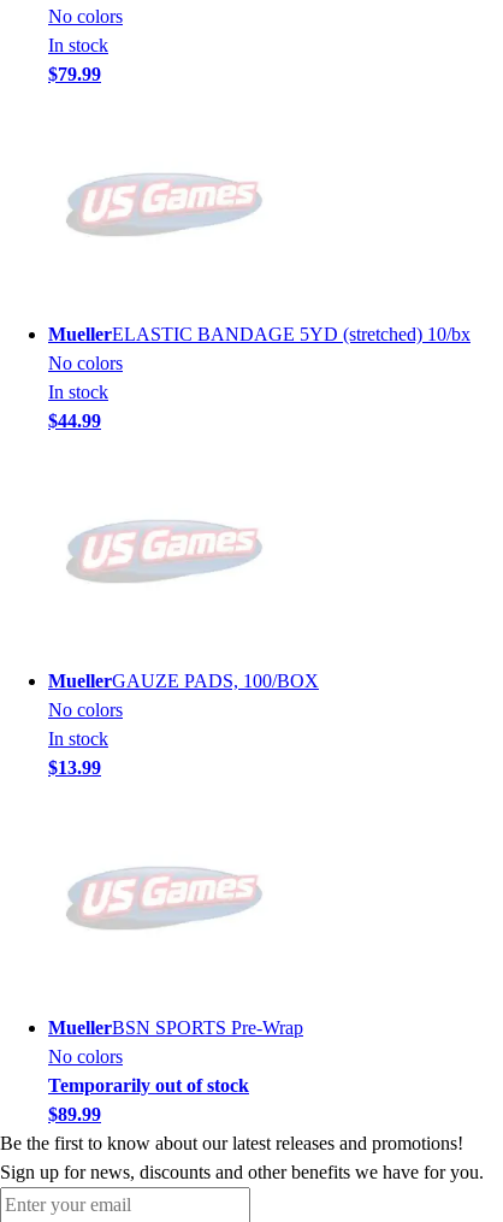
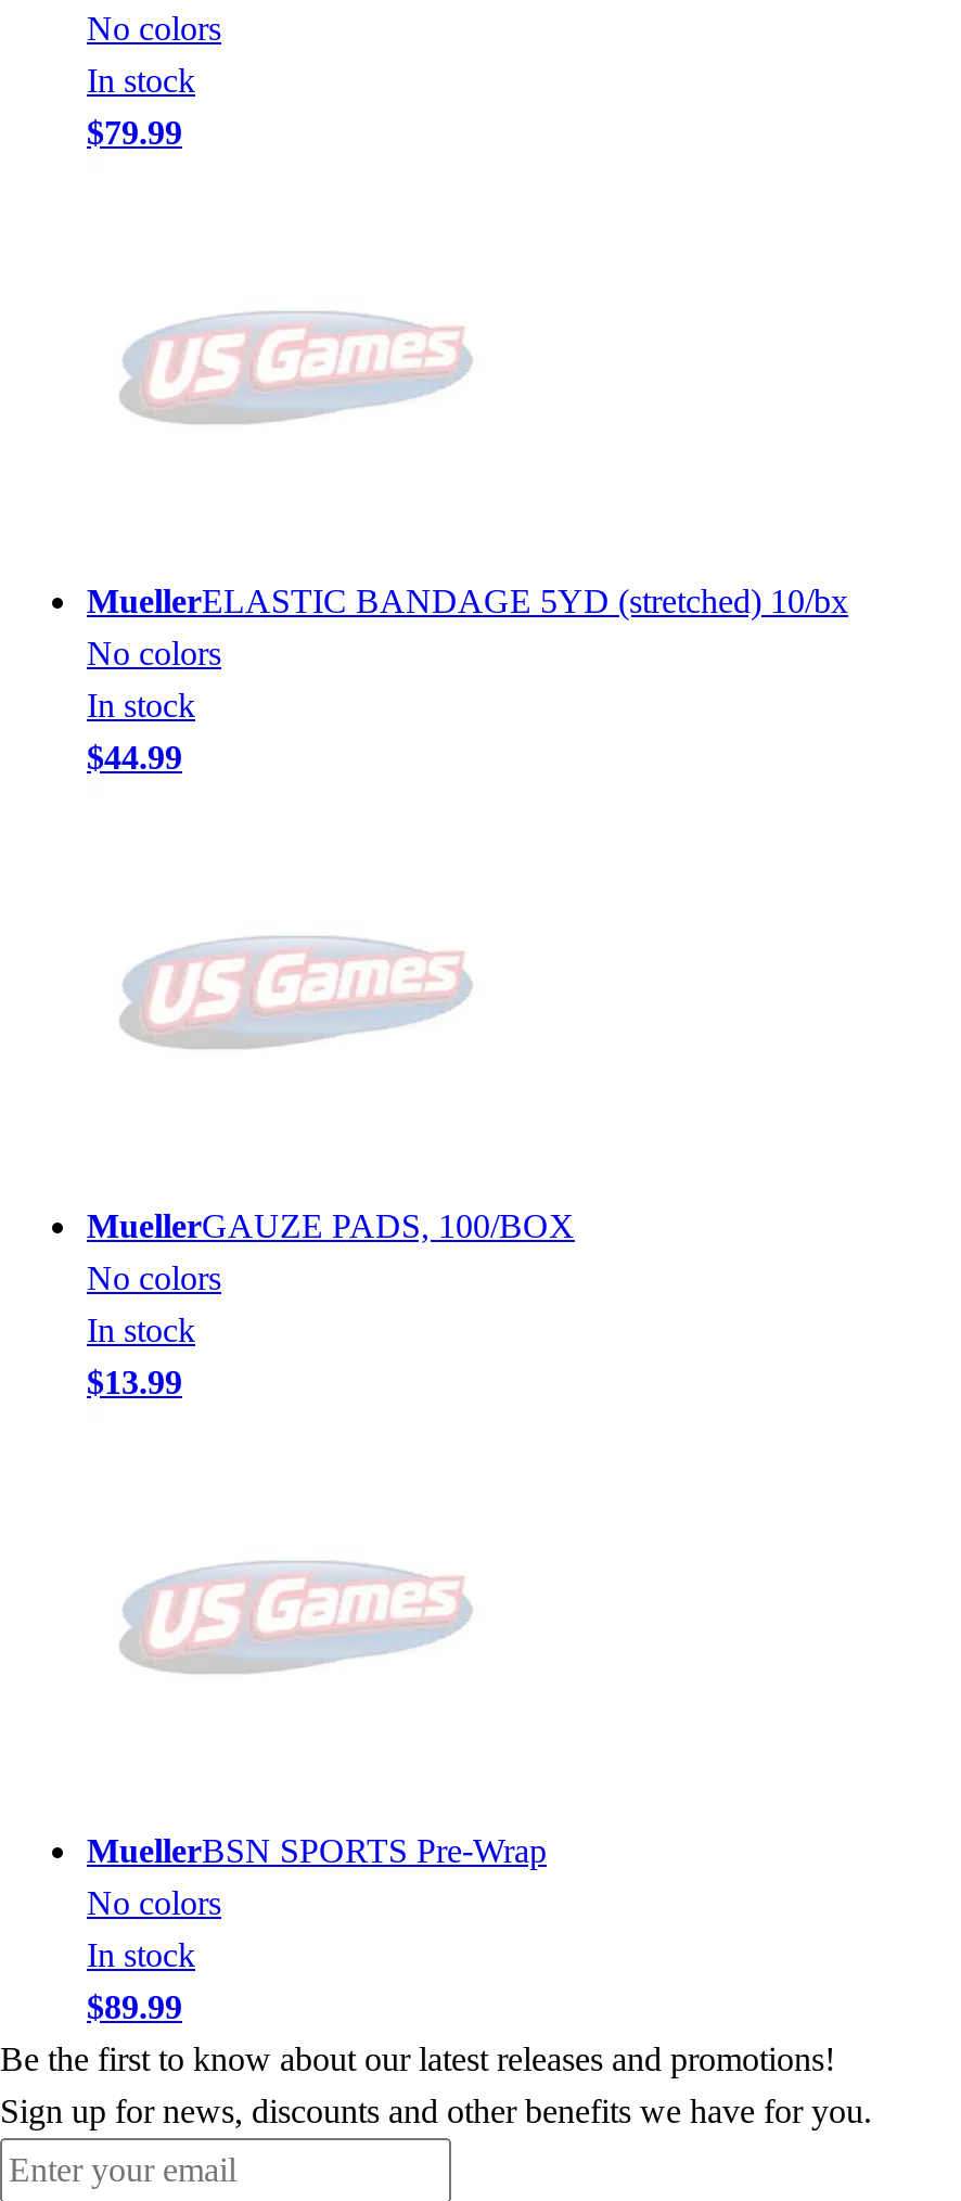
[48,1075,249,1096] Temporarily out of stock -> [87,1936,195,1973] In stock

